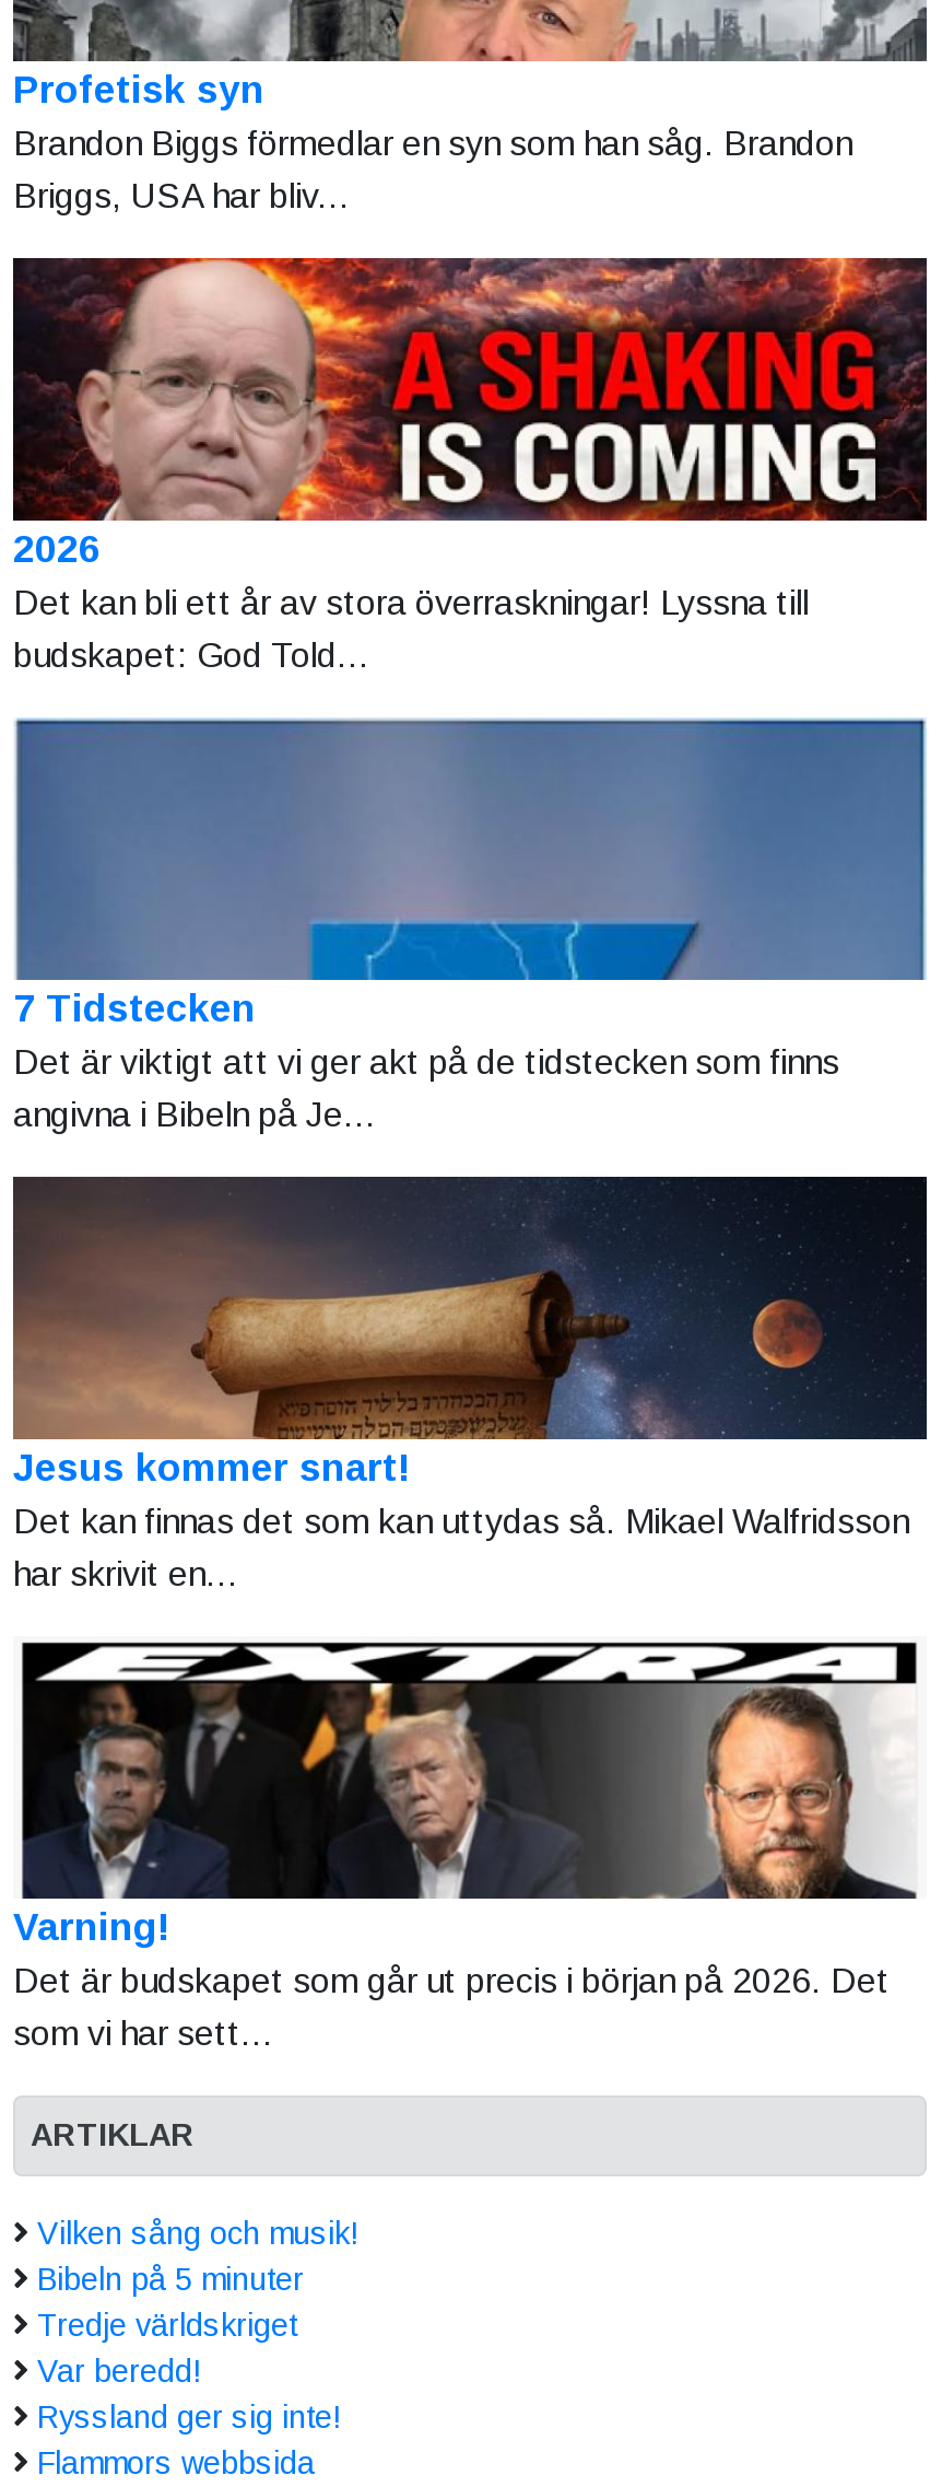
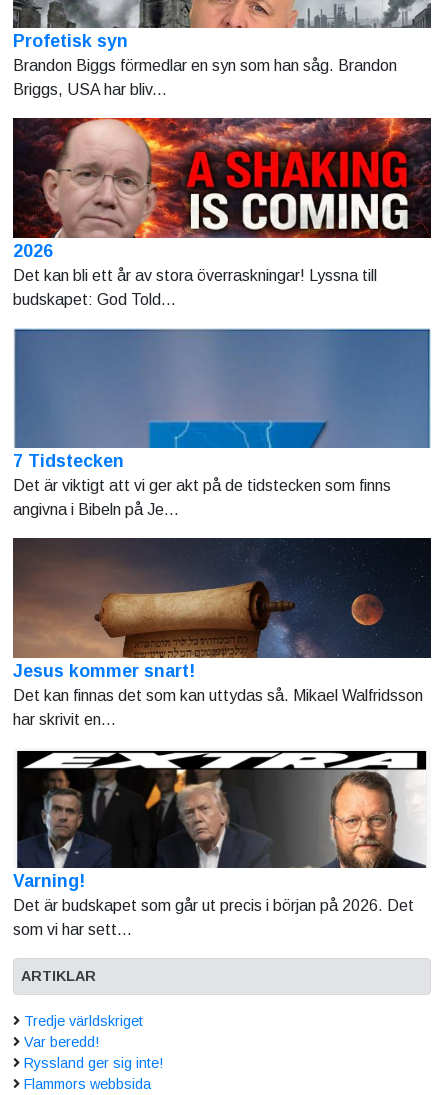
[37,2215,358,2296] Vilken sång och musik! | Bibeln på 5 minuter -> none

